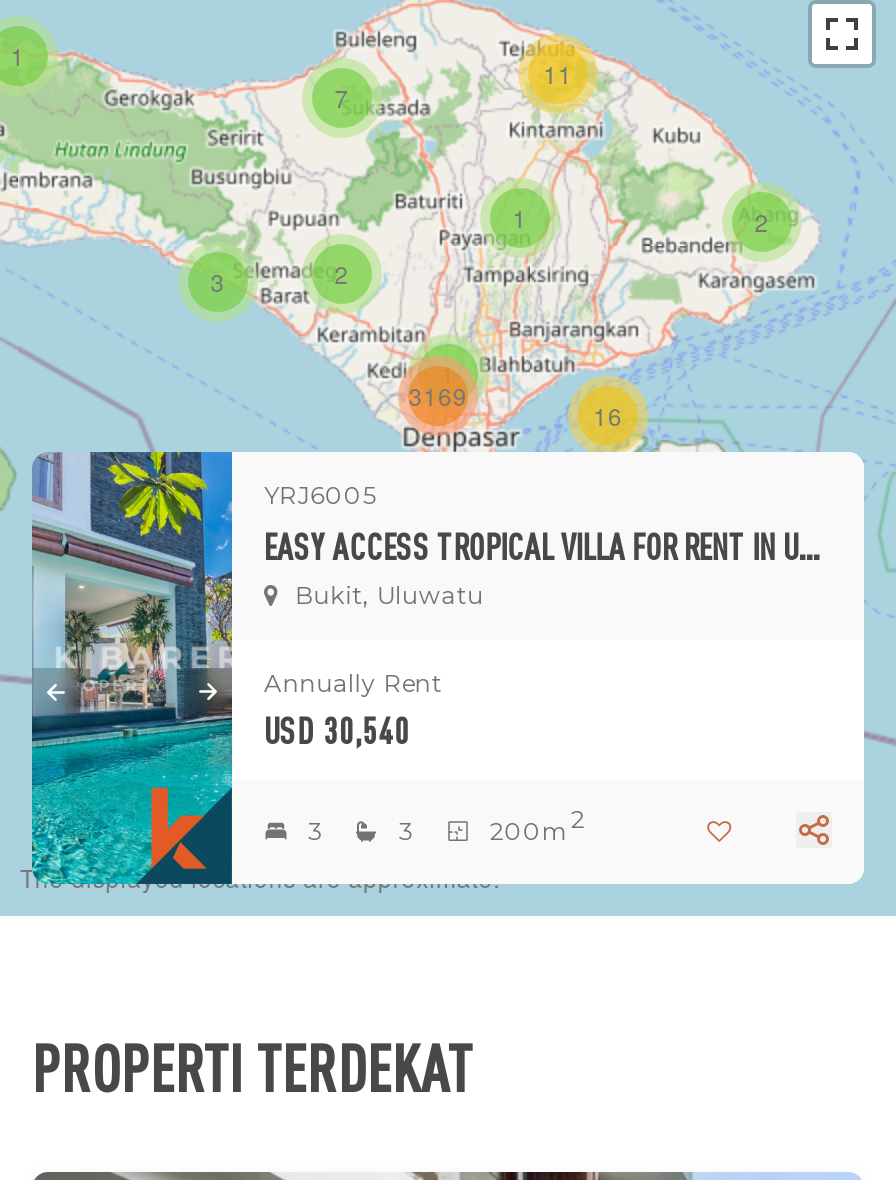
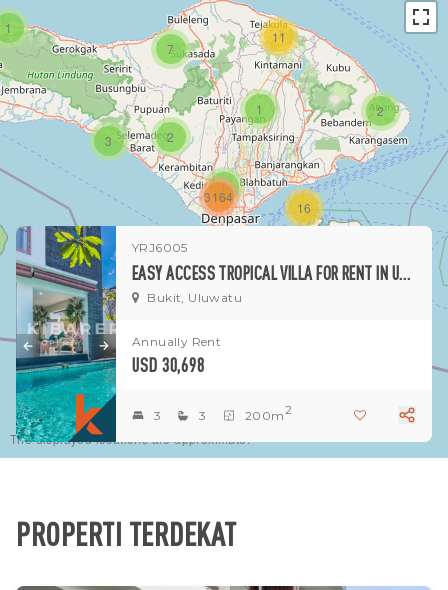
[408,378,468,412] 3169 -> [204,188,234,205] 3164
[264,706,410,752] USD 30,540 -> [132,353,205,376] USD 30,698

